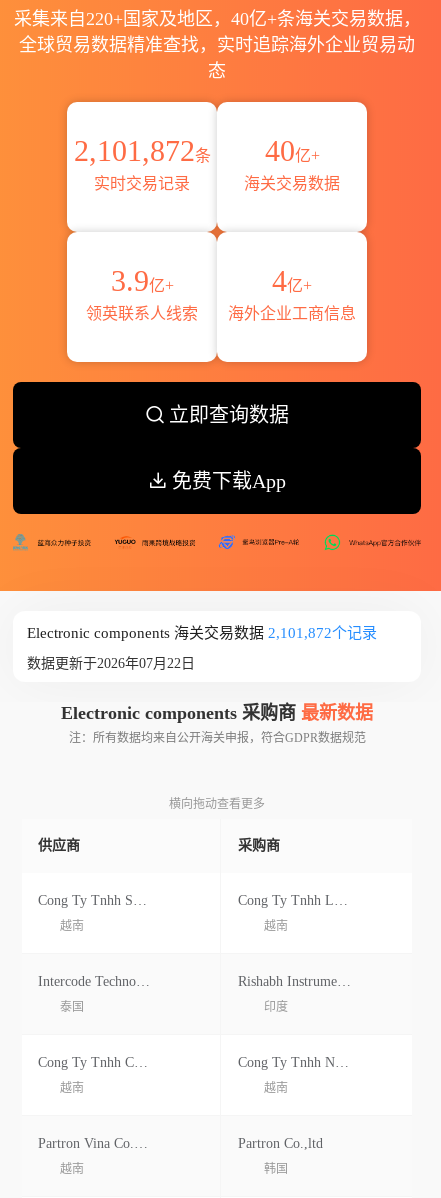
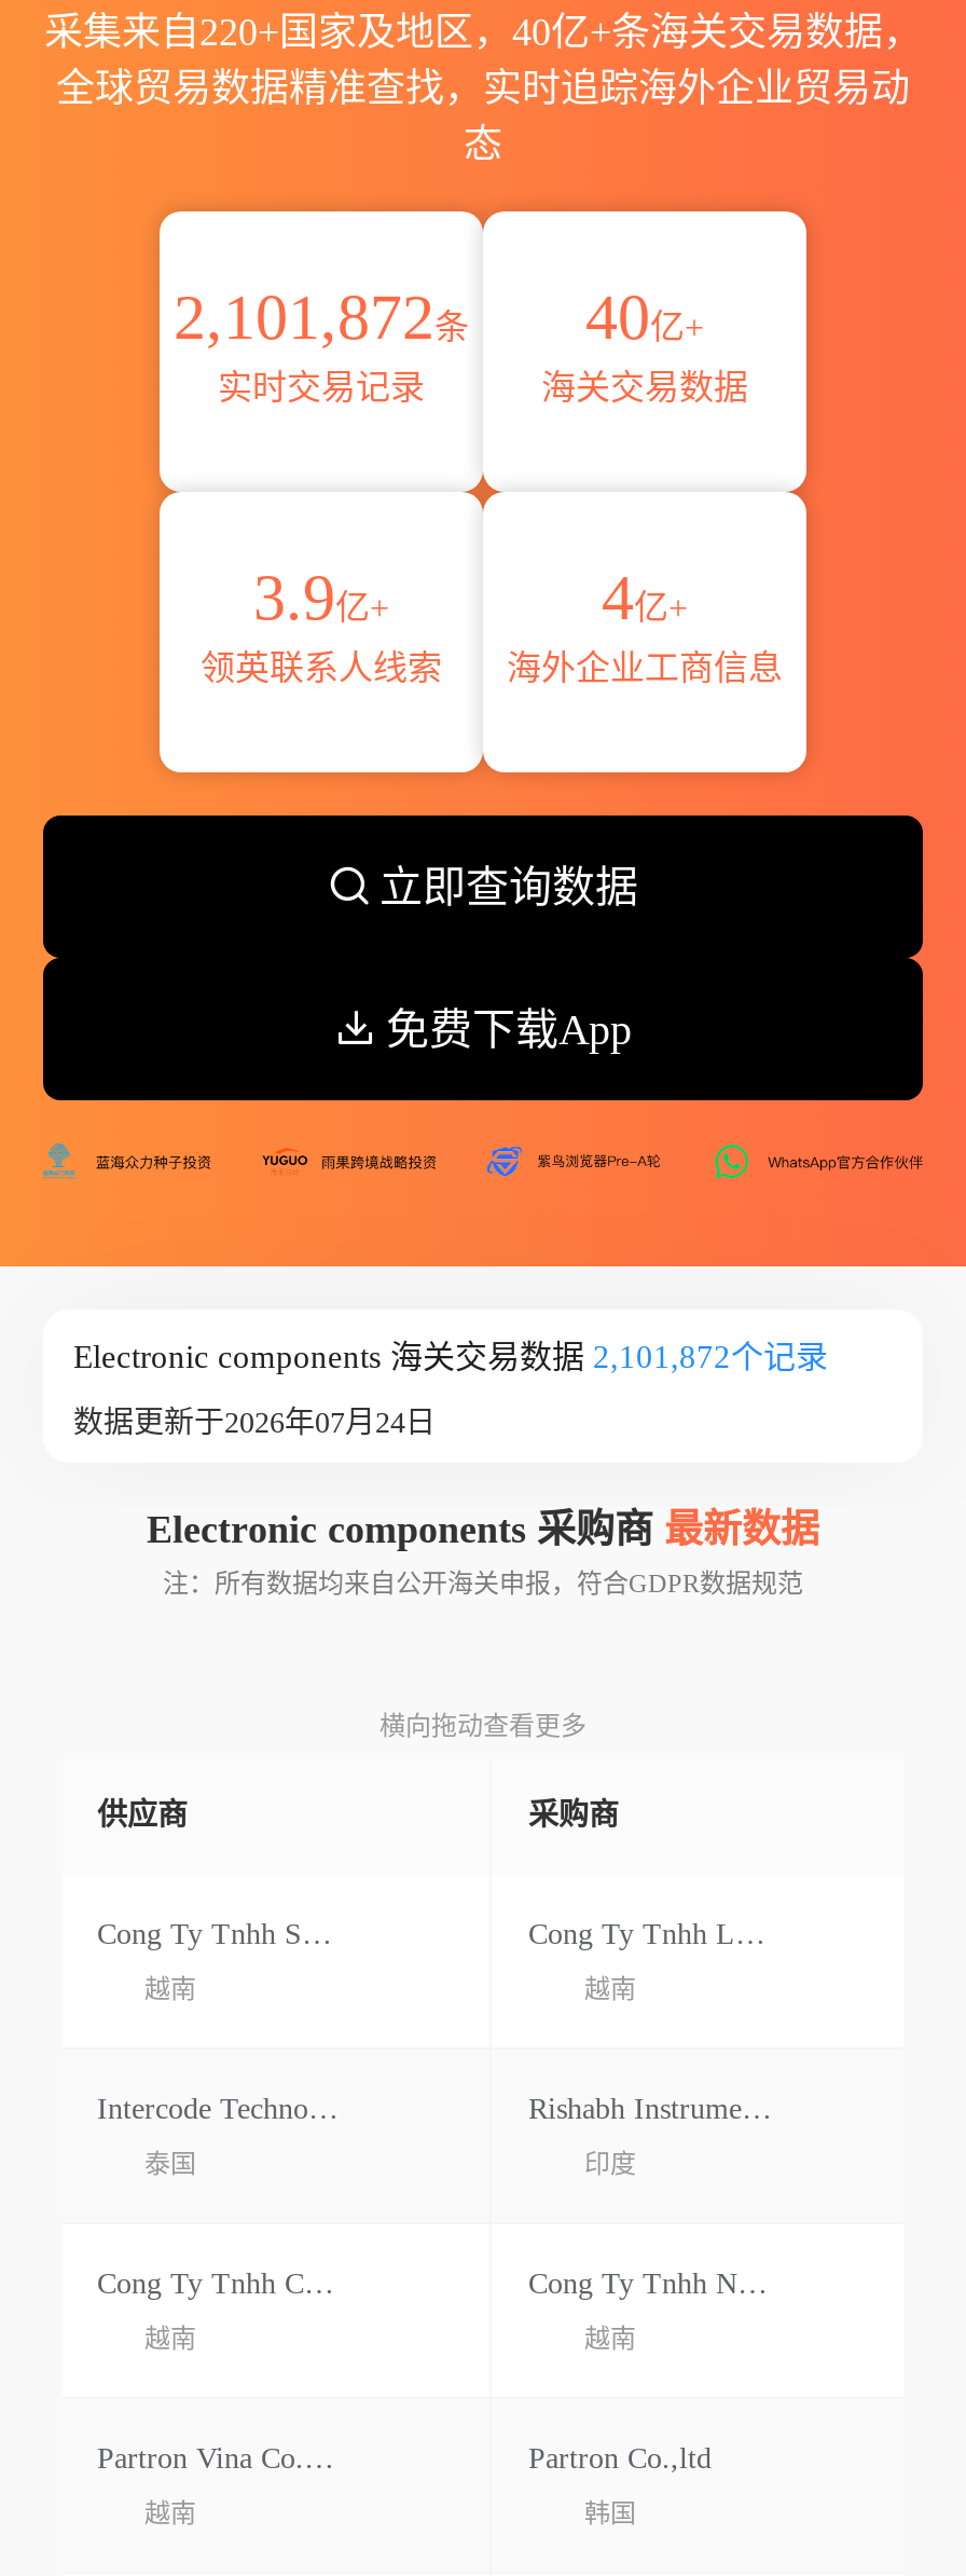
[27,656,195,671] 数据更新于2026年07月22日 -> [73,1407,436,1439] 数据更新于2026年07月24日

